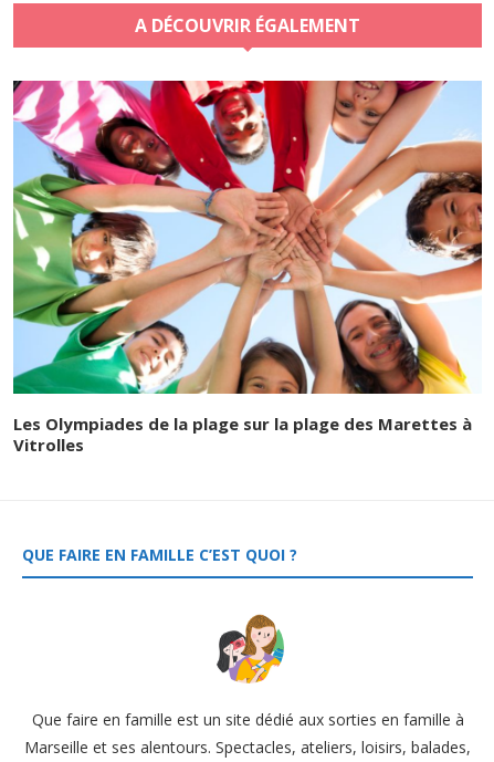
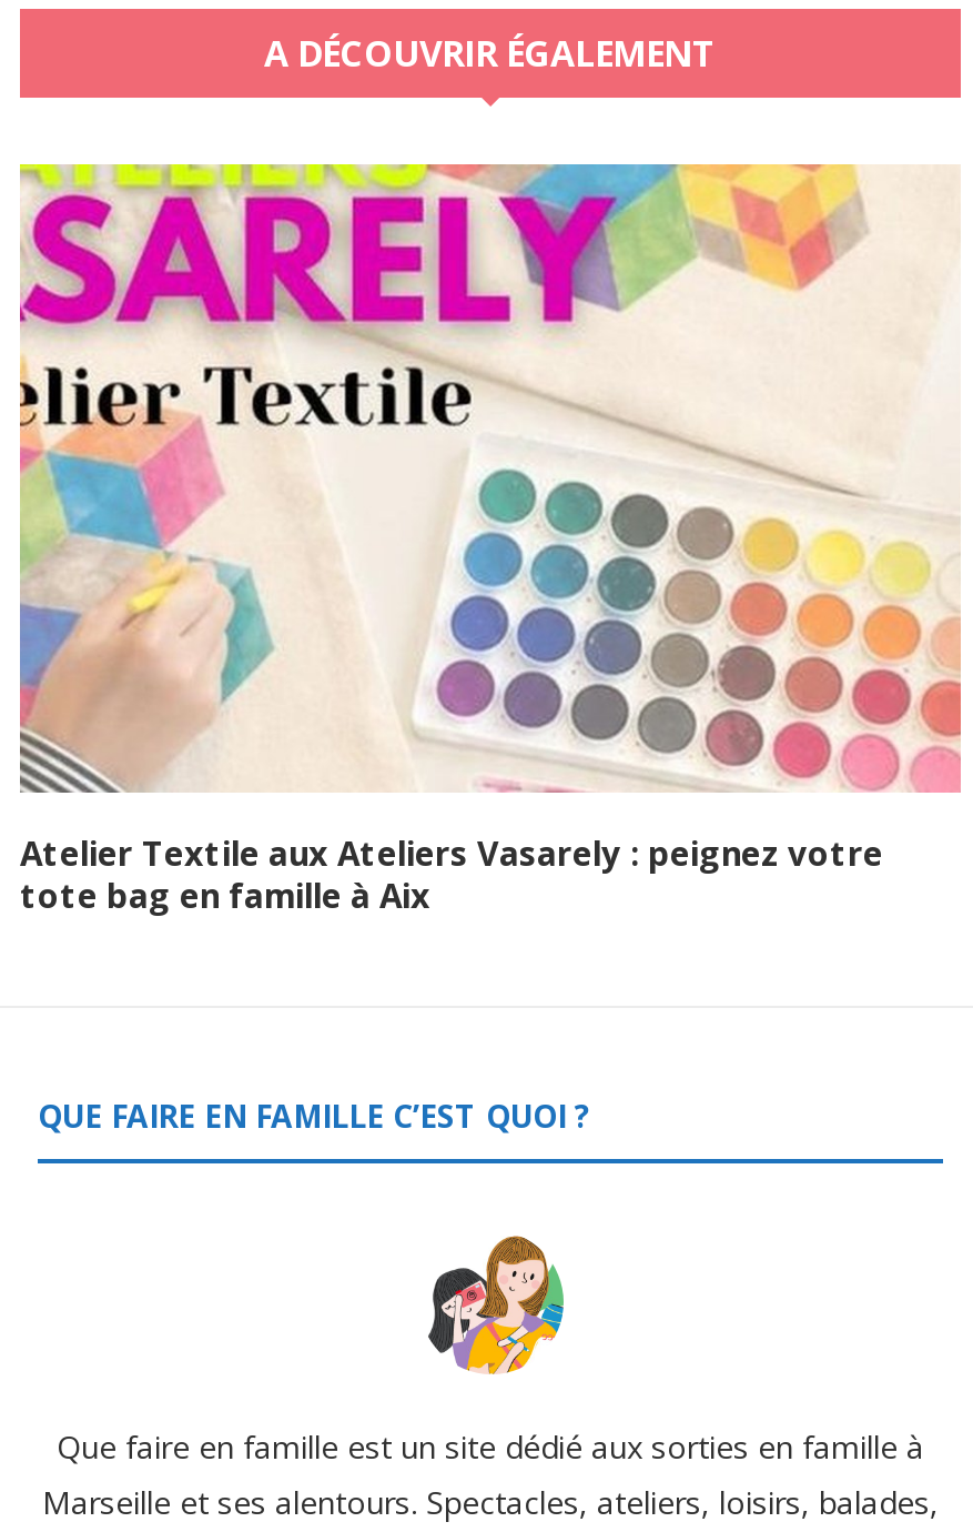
[12,80,483,455] [image] | Les Olympiades de la plage sur la plage des Marettes à | Vitrolles -> [18,162,963,916] [image] | Atelier Textile aux Ateliers Vasarely : peignez votre | tote bag en famille à Aix

